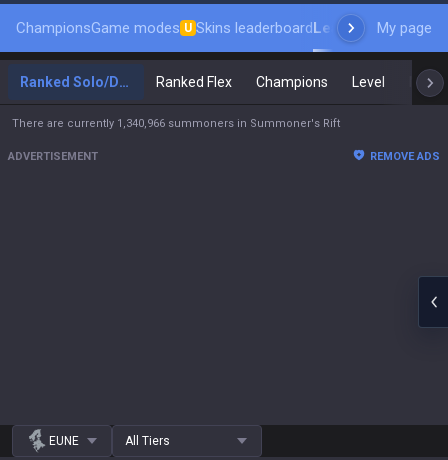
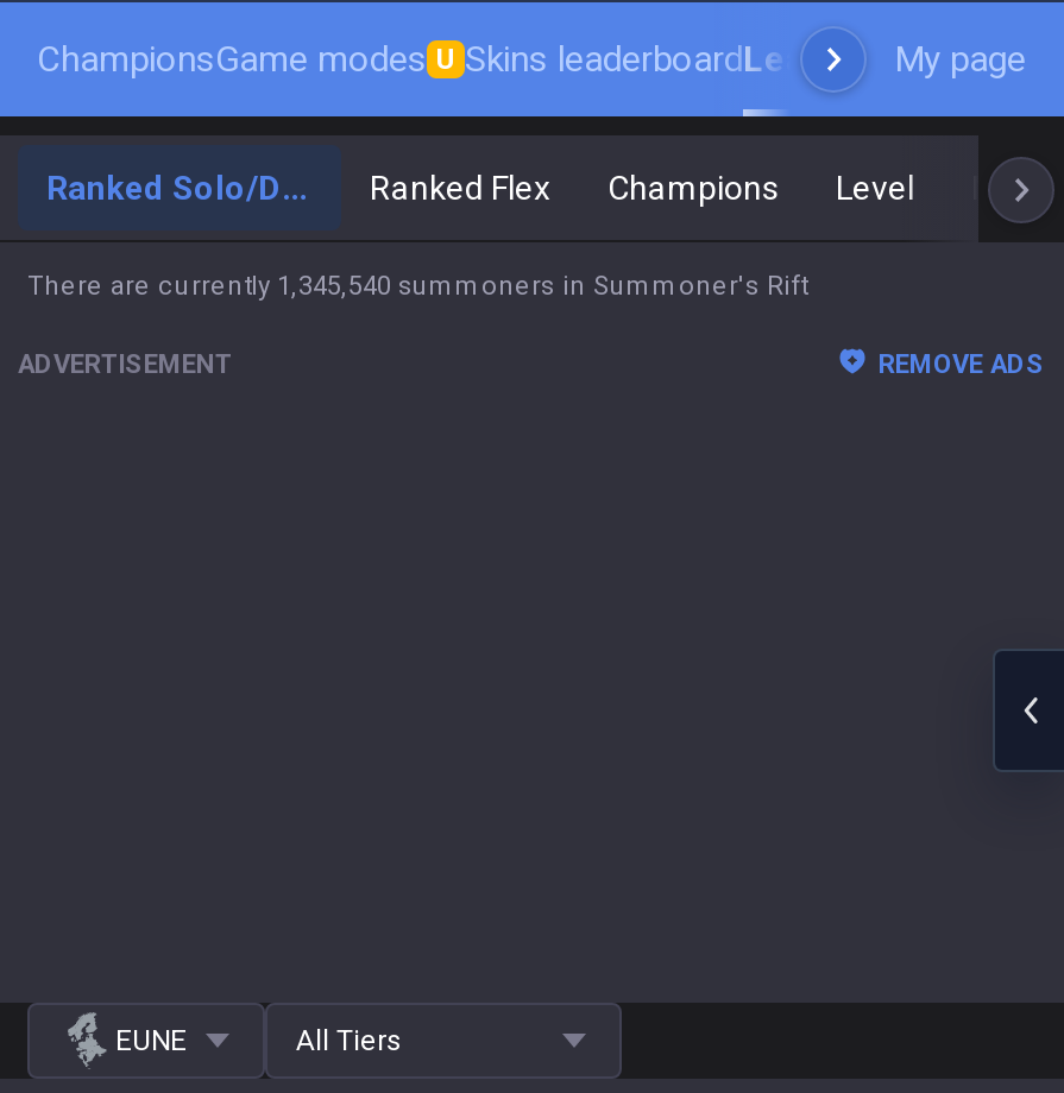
[12,117,340,130] There are currently 1,340,966 summoners in Summoner's Rift -> [27,271,807,302] There are currently 1,345,540 summoners in Summoner's Rift

